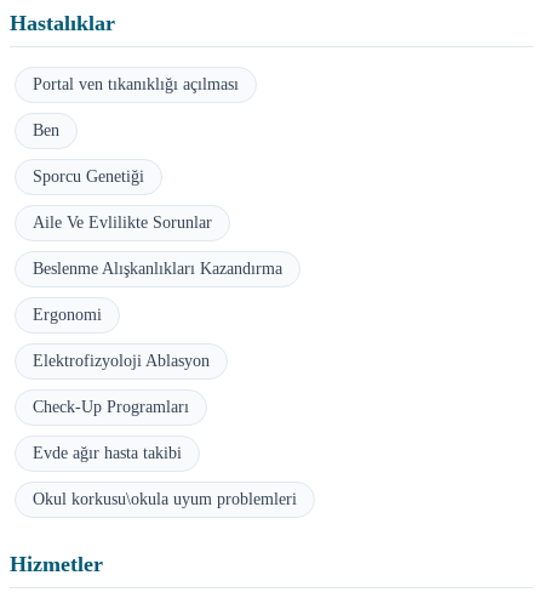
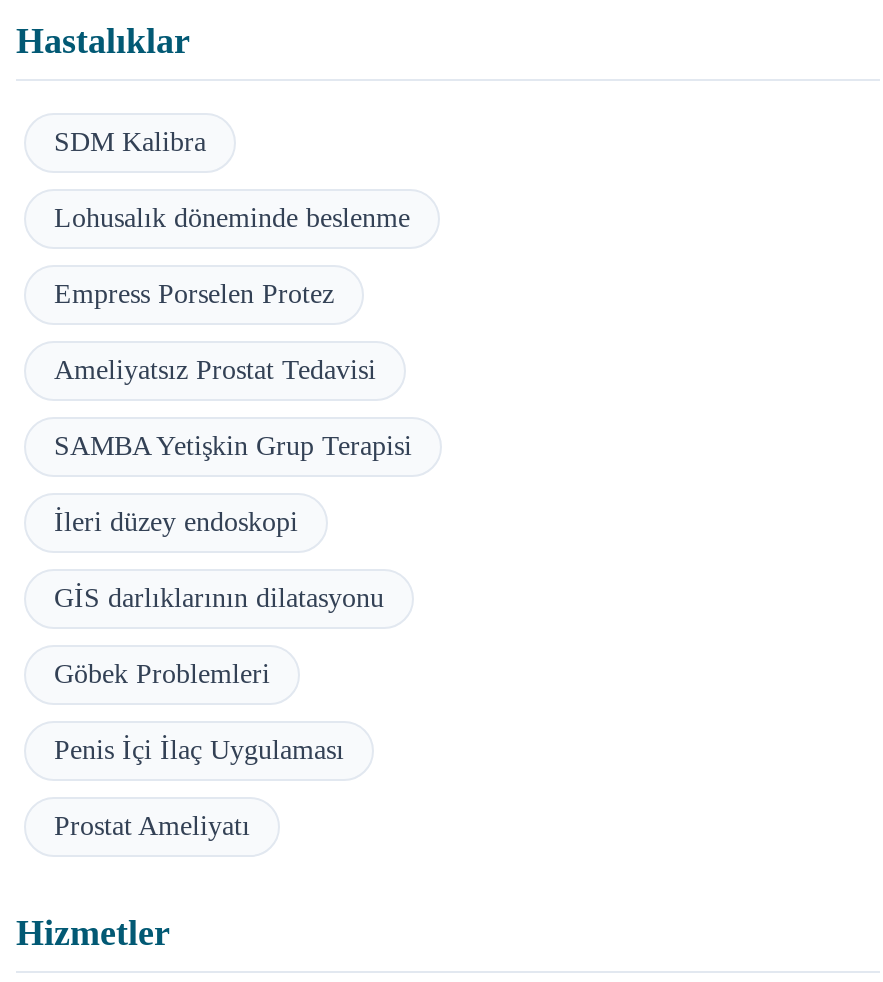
[33,75,239,94] Portal ven tıkanıklığı açılması -> [54,127,206,157] SDM Kalibra
[33,121,59,140] Ben -> [54,203,410,233] Lohusalık döneminde beslenme
[33,168,144,186] Sporcu Genetiği -> [54,279,334,309] Empress Porselen Protez
[33,214,212,232] Aile Ve Evlilikte Sorunlar -> [54,355,376,385] Ameliyatsız Prostat Tedavisi
[33,260,282,278] Beslenme Alışkanlıkları Kazandırma -> [54,431,412,461] SAMBA Yetişkin Grup Terapisi
[33,306,102,324] Ergonomi -> [54,507,298,537] İleri düzey endoskopi
[33,352,210,370] Elektrofizyoloji Ablasyon -> [54,583,384,613] GİS darlıklarının dilatasyonu
[33,398,189,416] Check-Up Programları -> [54,659,270,689] Göbek Problemleri
[33,444,182,462] Evde ağır hasta takibi -> [54,735,344,765] Penis İçi İlaç Uygulaması
[33,490,297,508] Okul korkusu\okula uyum problemleri -> [54,811,250,841] Prostat Ameliyatı

